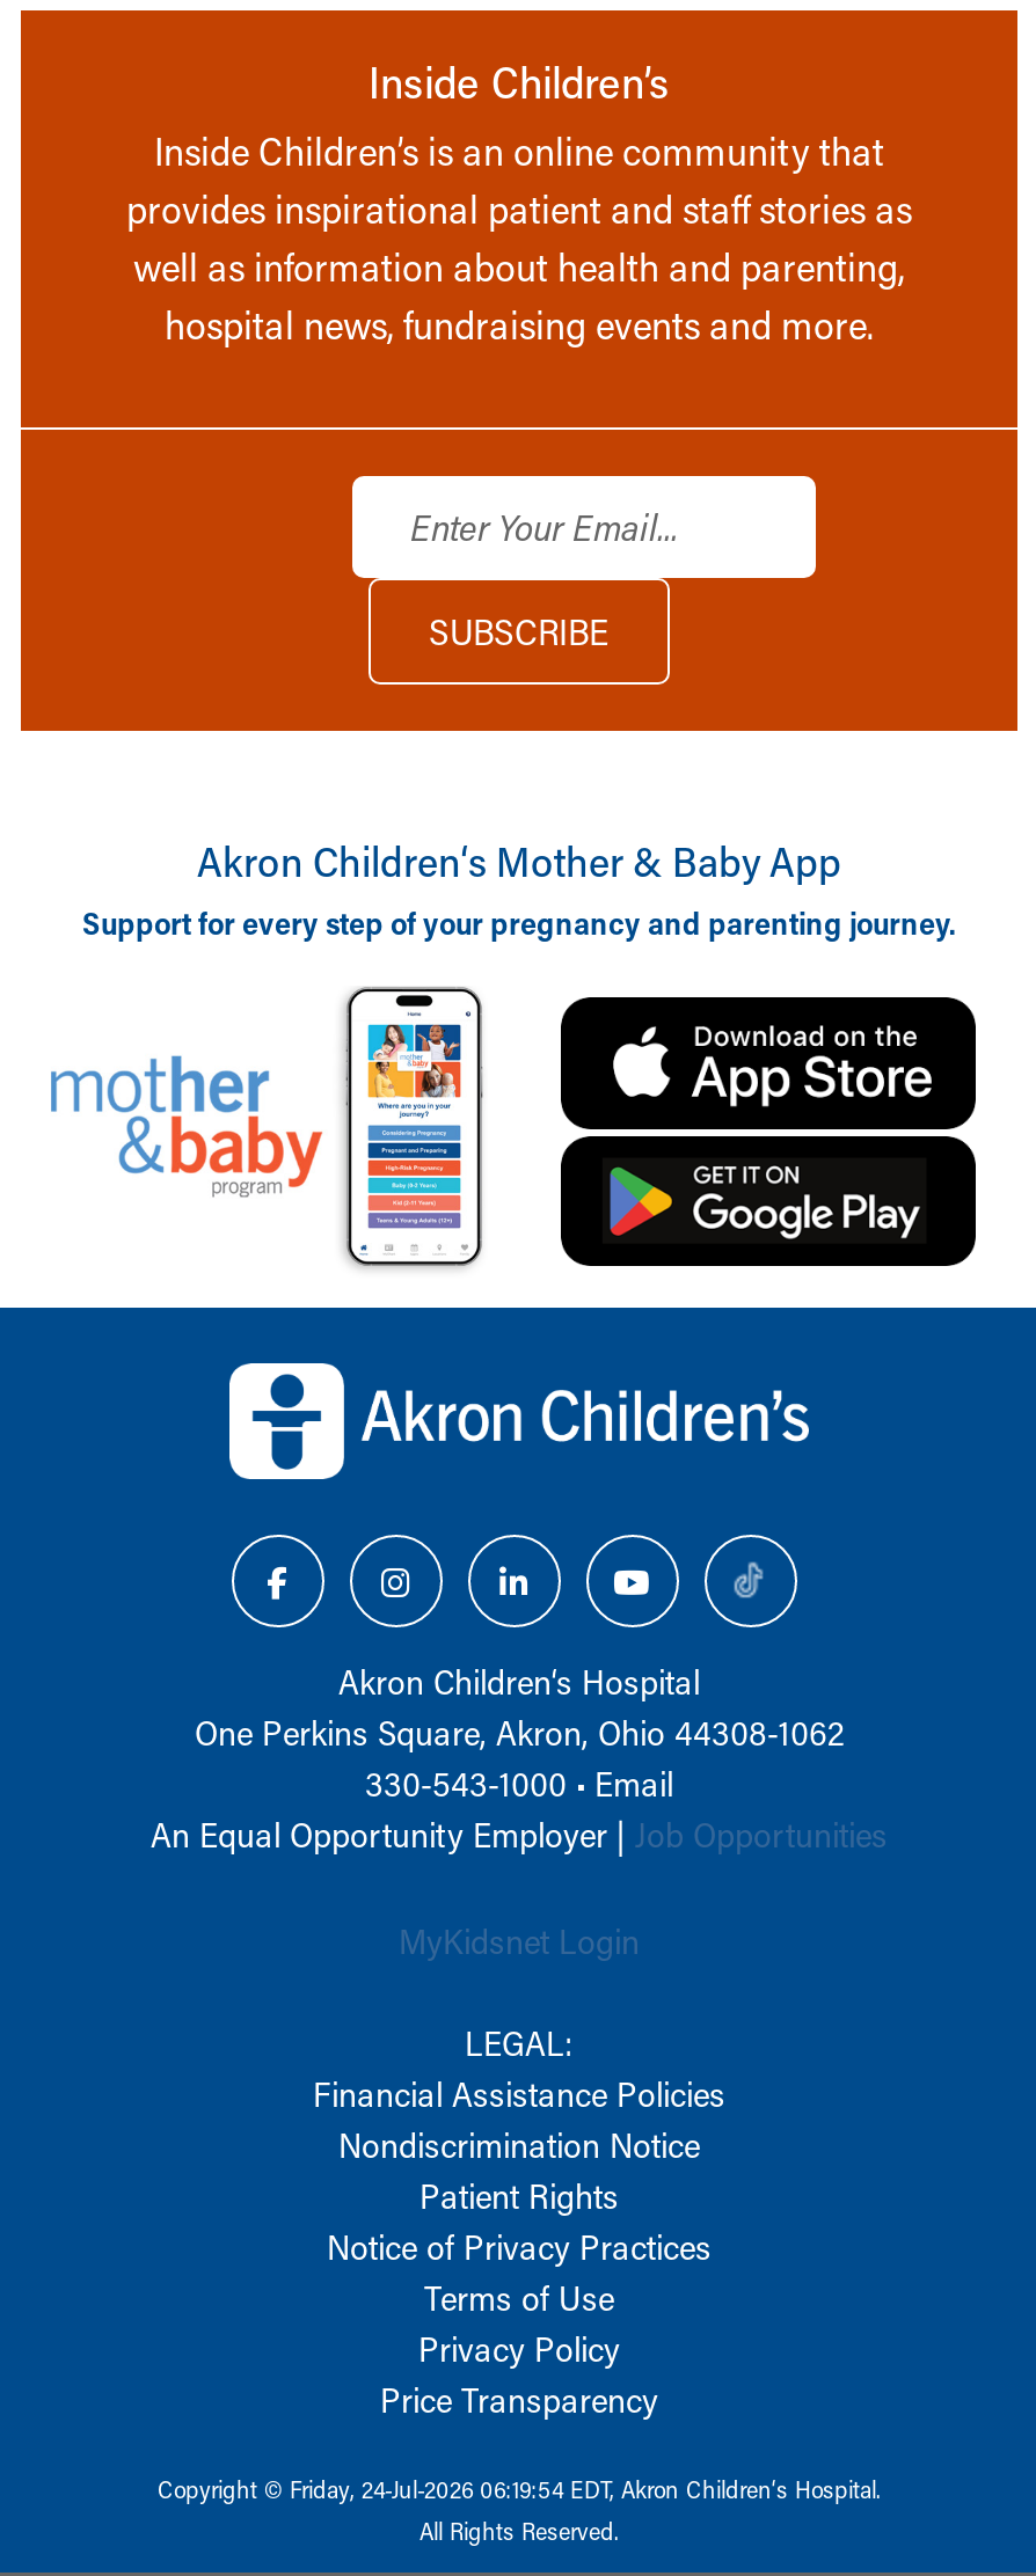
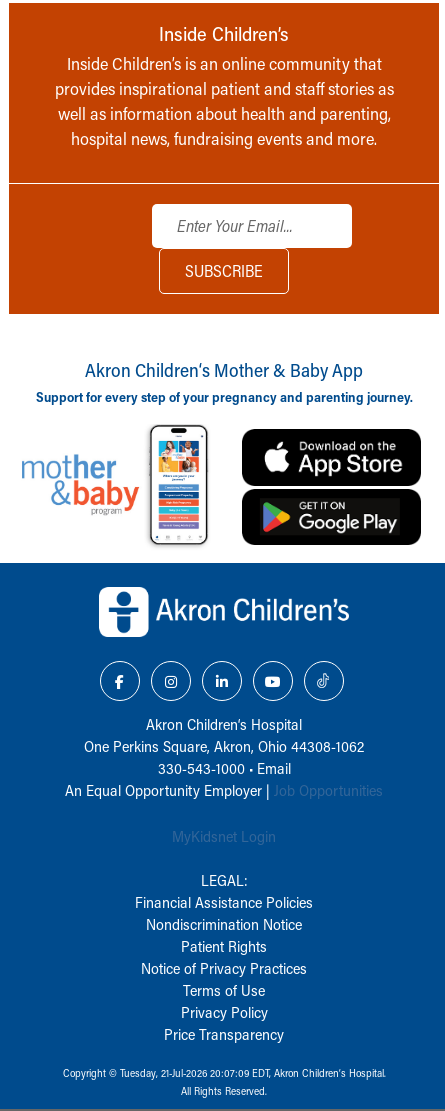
[158,2472,881,2505] Copyright © Friday, 24-Jul-2026 06:19:54 EDT, Akron Children‘s Hospital. -> [62,1066,385,1080] Copyright © Tuesday, 21-Jul-2026 20:07:09 EDT, Akron Children‘s Hospital.

